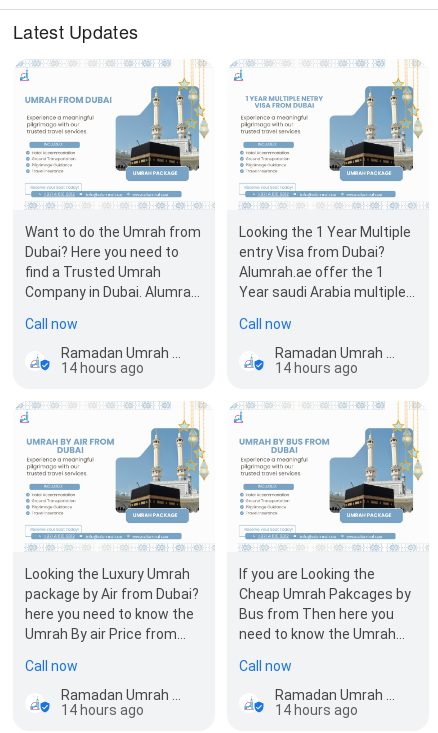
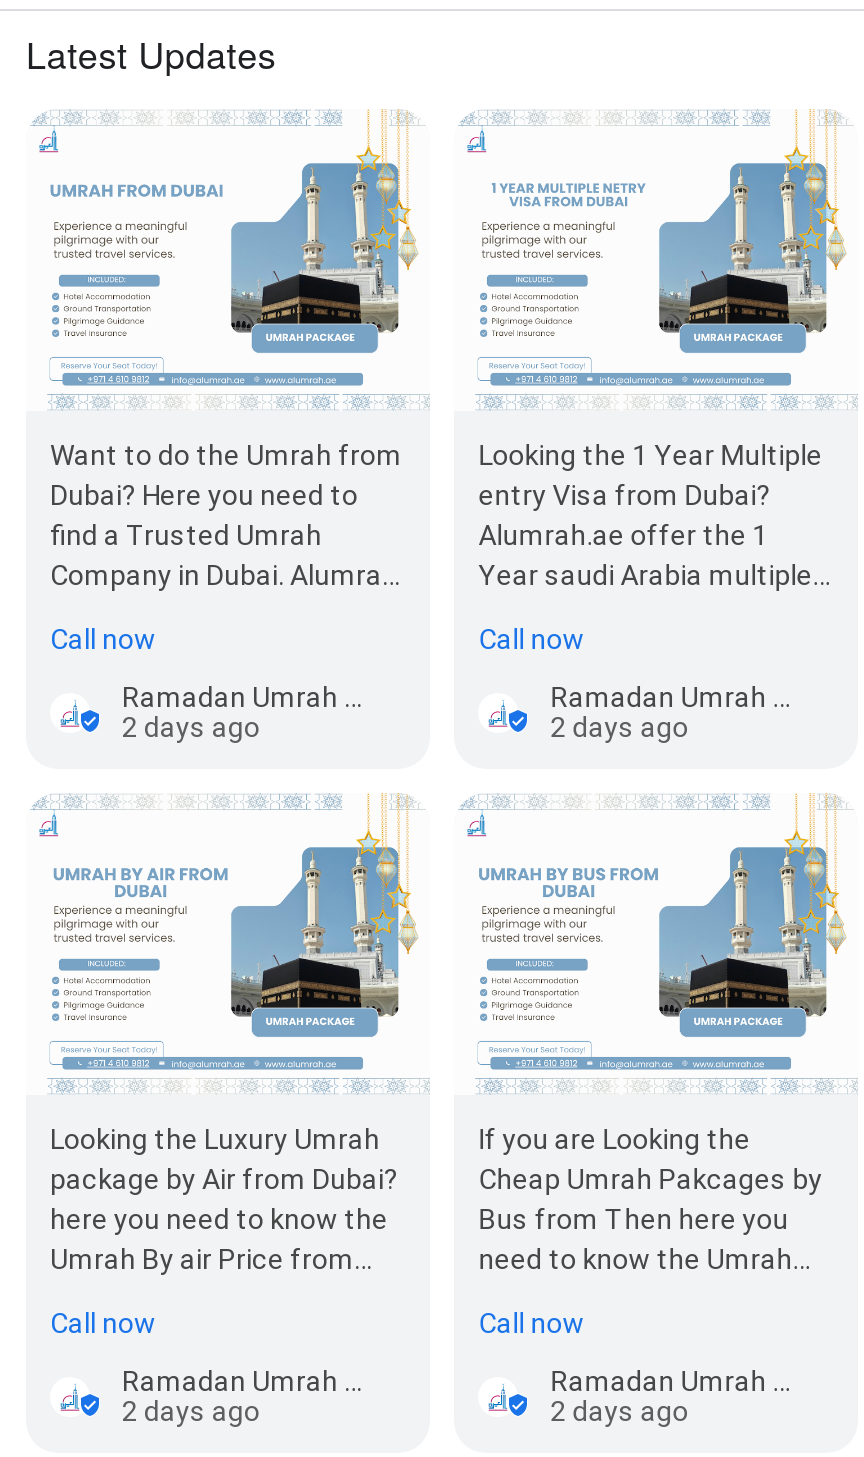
[61,360,144,376] 14 hours ago -> [122,711,260,743] 2 days ago
[275,360,358,376] 14 hours ago -> [550,711,688,743] 2 days ago
[61,702,144,718] 14 hours ago -> [122,1395,260,1427] 2 days ago
[275,702,358,718] 14 hours ago -> [550,1395,688,1427] 2 days ago

